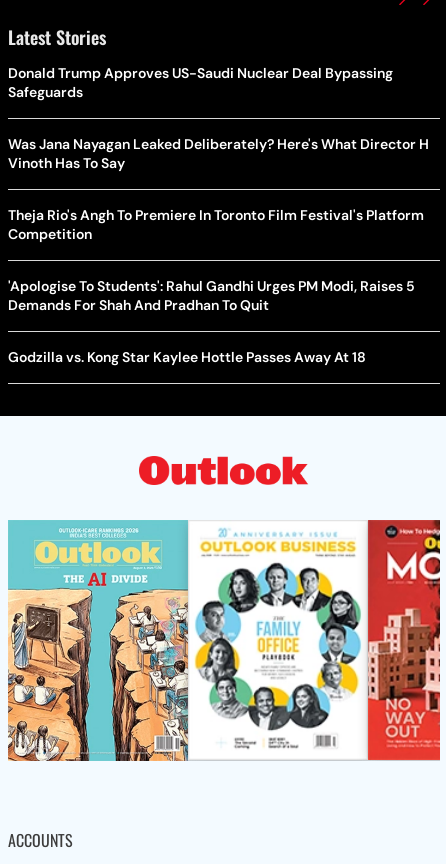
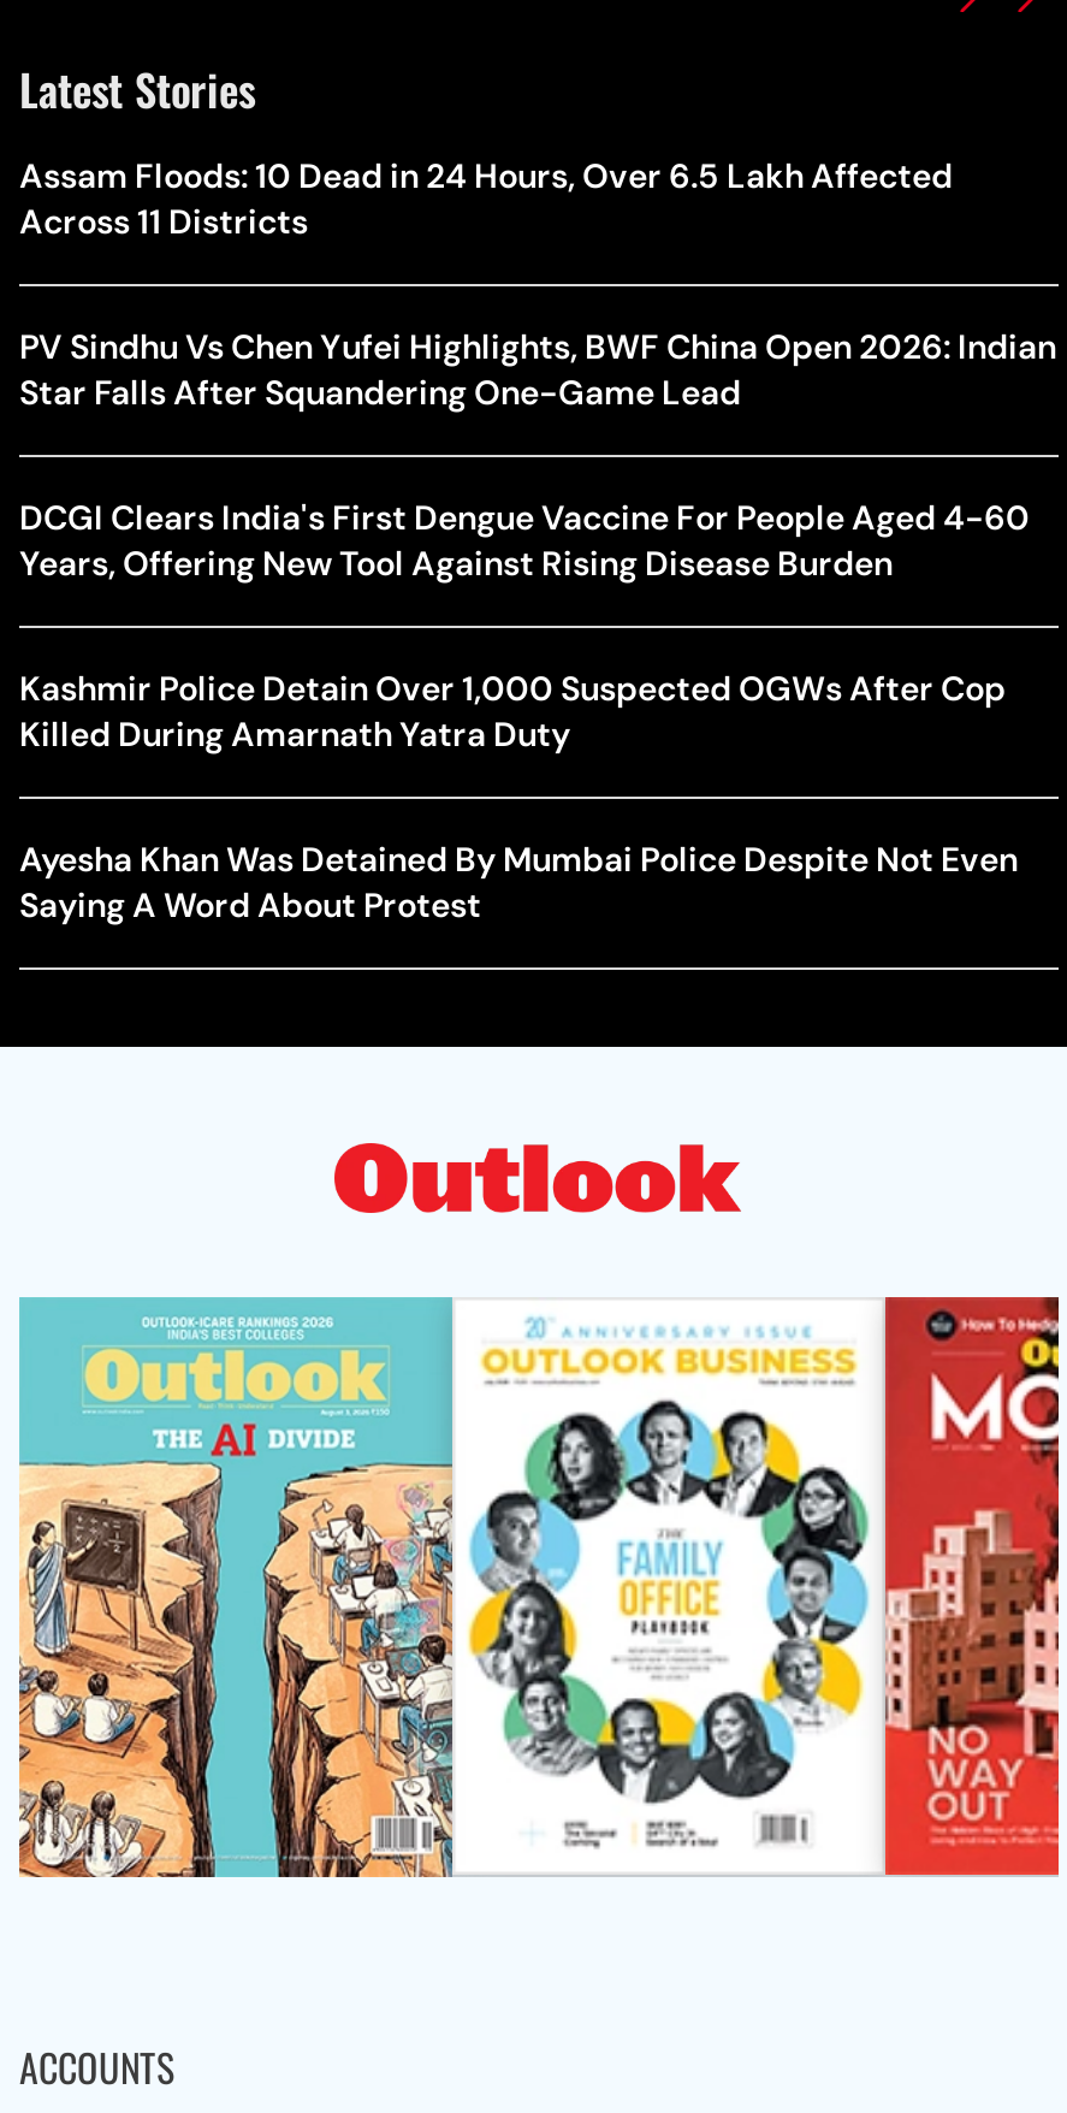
[8,64,393,101] Donald Trump Approves US-Saudi Nuclear Deal Bypassing | Safeguards -> [19,155,953,244] Assam Floods: 10 Dead in 24 Hours, Over 6.5 Lakh Affected | Across 11 Districts
[8,135,429,172] Was Jana Nayagan Leaked Deliberately? Here's What Director H | Vinoth Has To Say -> [19,325,1056,414] PV Sindhu Vs Chen Yufei Highlights, BWF China Open 2026: Indian | Star Falls After Squandering One-Game Lead
[8,206,424,243] Theja Rio's Angh To Premiere In Toronto Film Festival's Platform | Competition -> [19,496,1030,585] DCGI Clears India's First Dengue Vaccine For People Aged 4-60 | Years, Offering New Tool Against Rising Disease Burden
[8,277,415,314] 'Apologise To Students': Rahul Gandhi Urges PM Modi, Raises 5 | Demands For Shah And Pradhan To Quit -> [19,667,1006,756] Kashmir Police Detain Over 1,000 Suspected OGWs After Cop | Killed During Amarnath Yatra Duty
[8,348,366,366] Godzilla vs. Kong Star Kaylee Hottle Passes Away At 18 -> [19,838,1018,927] Ayesha Khan Was Detained By Mumbai Police Despite Not Even | Saying A Word About Protest

